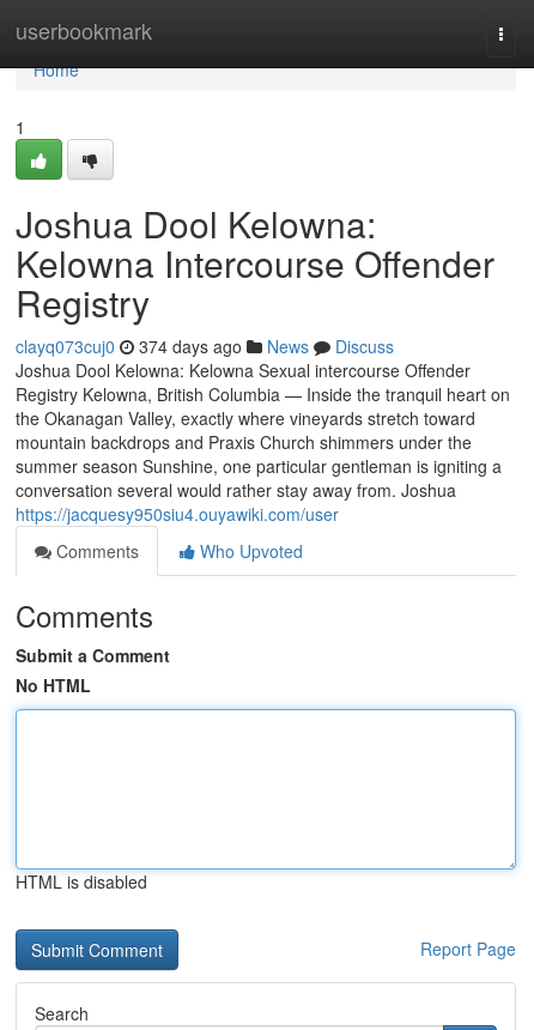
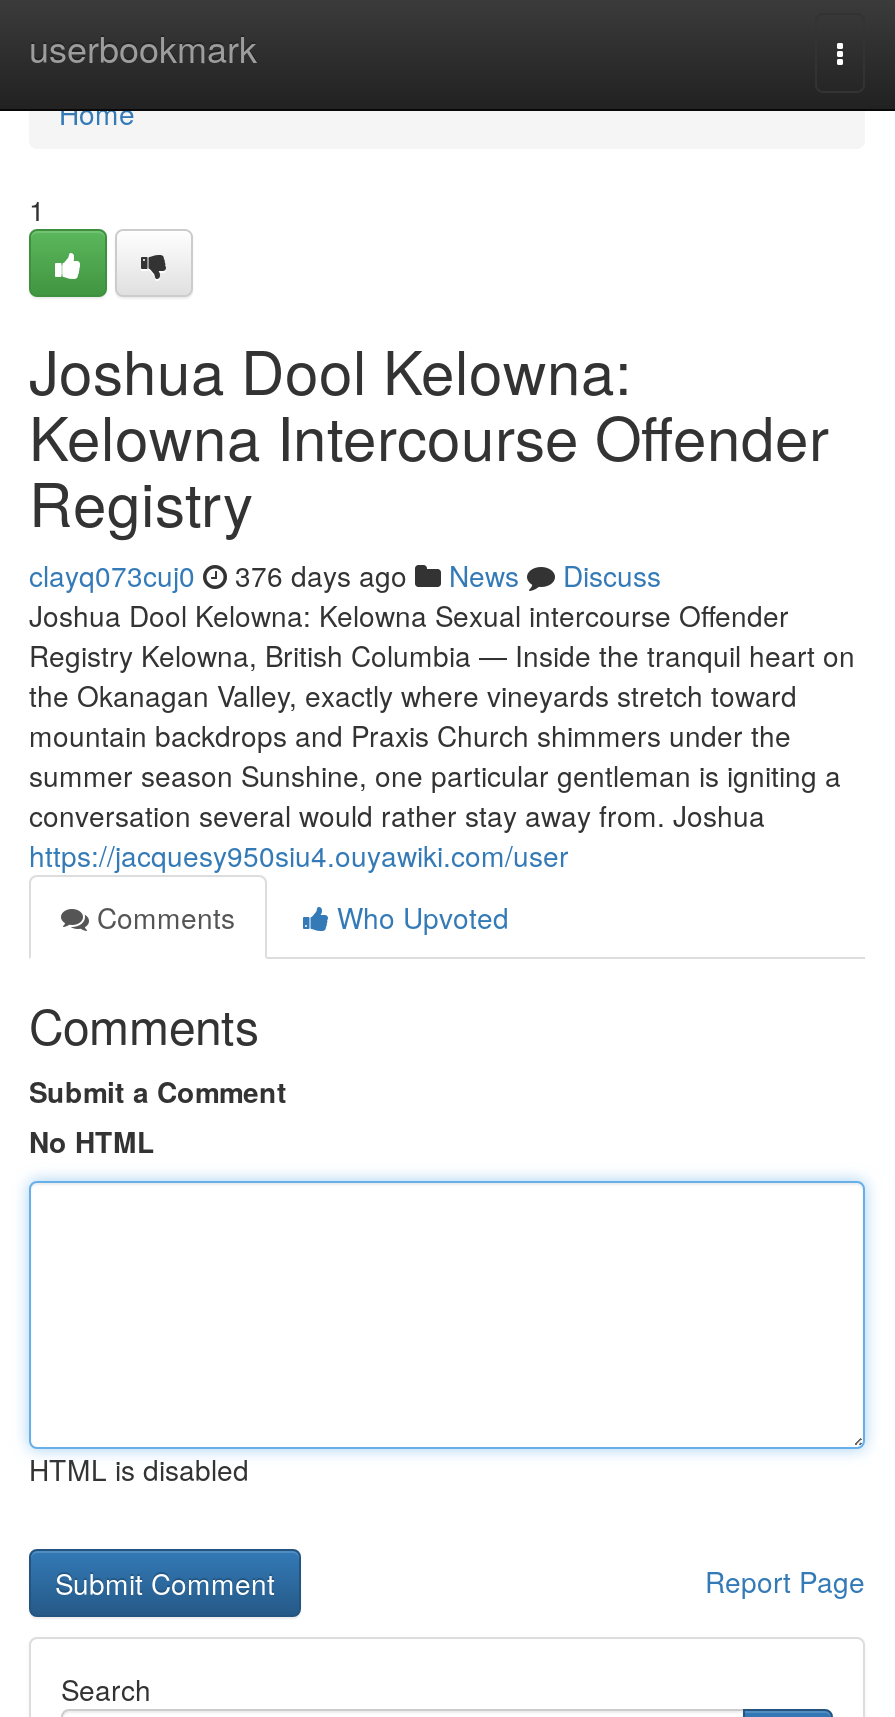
[16,334,394,358] clayq073cuj0 374 days ago News Discuss -> [29,555,661,595] clayq073cuj0 376 days ago News Discuss

